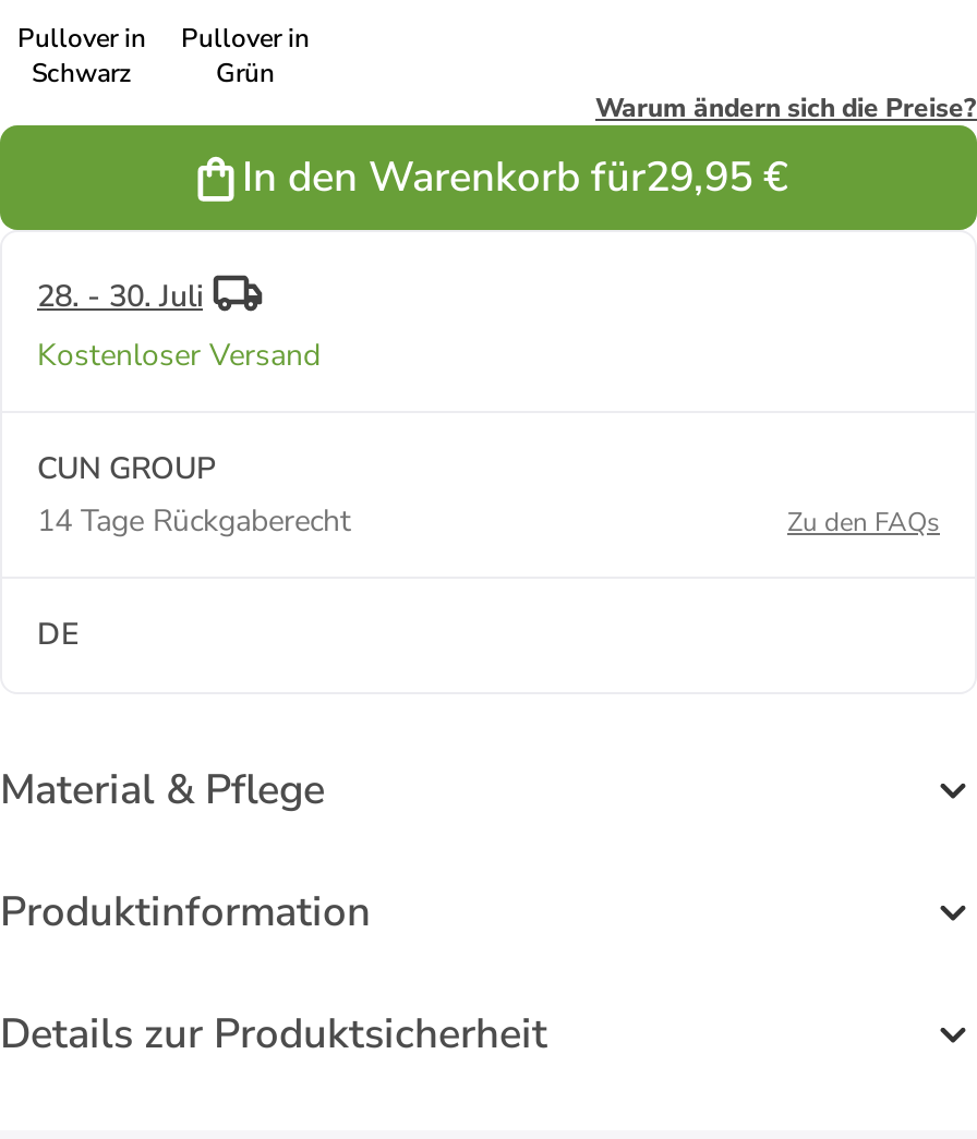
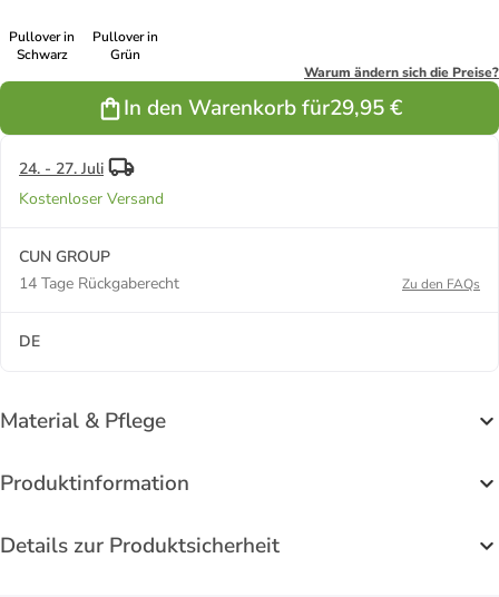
[37,277,203,318] 28. - 30. Juli -> [19,158,104,179] 24. - 27. Juli

